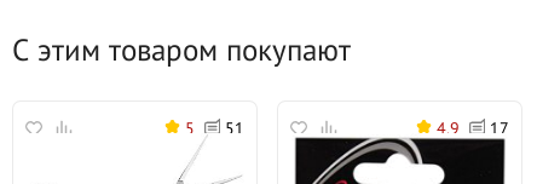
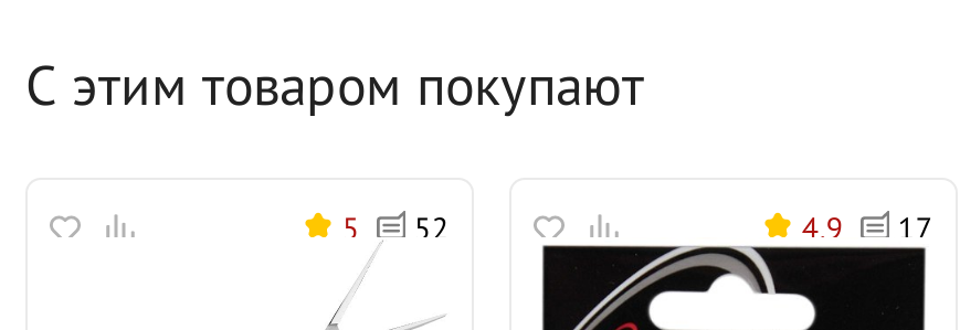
[185,117,244,139] 5 51 -> [342,209,449,248] 5 52

